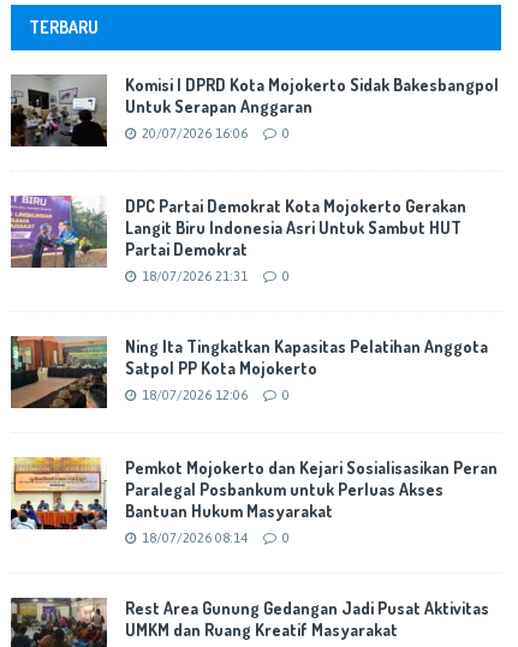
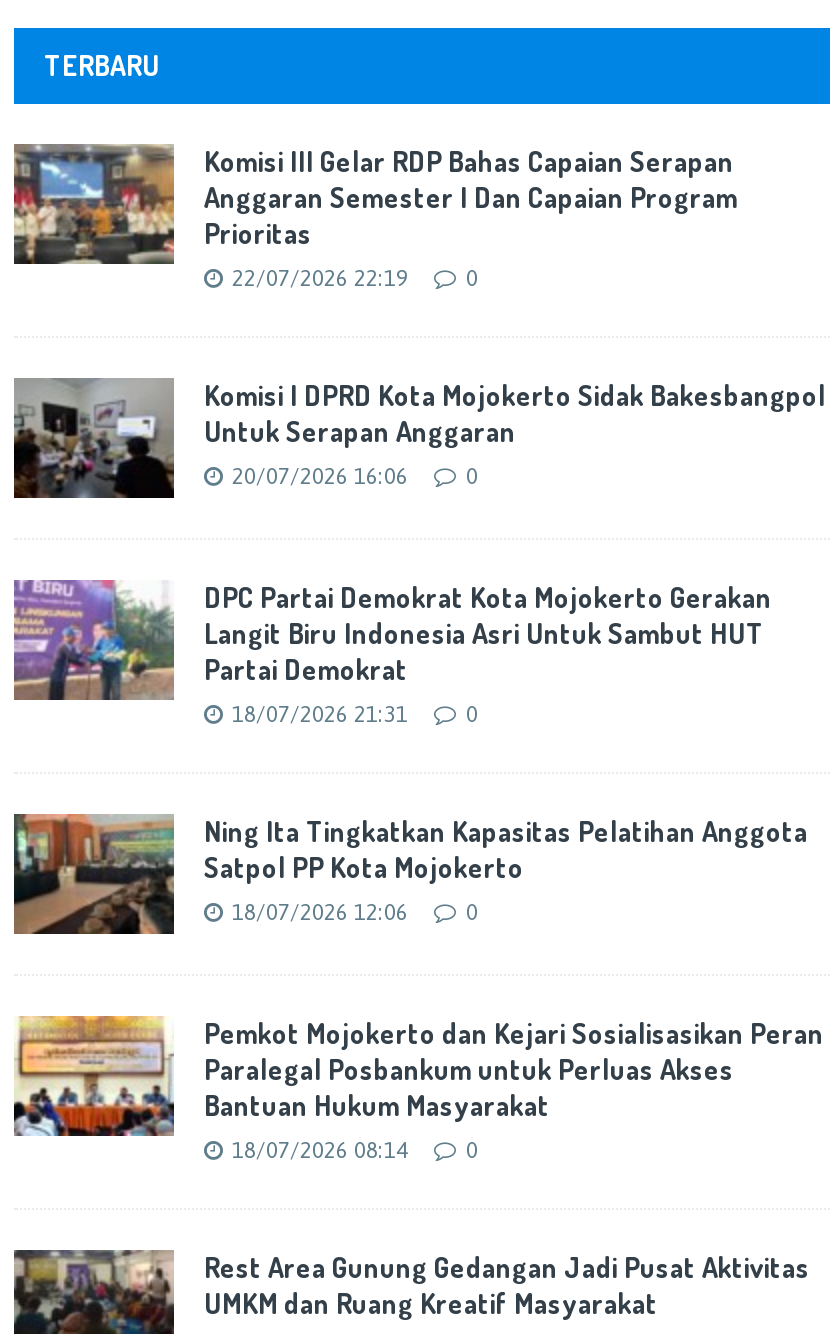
none -> [14,145,738,291] [image] | Komisi III Gelar RDP Bahas Capaian Serapan | Anggaran Semester I Dan Capaian Program | Prioritas | 22/07/2026 22:19 | 0

